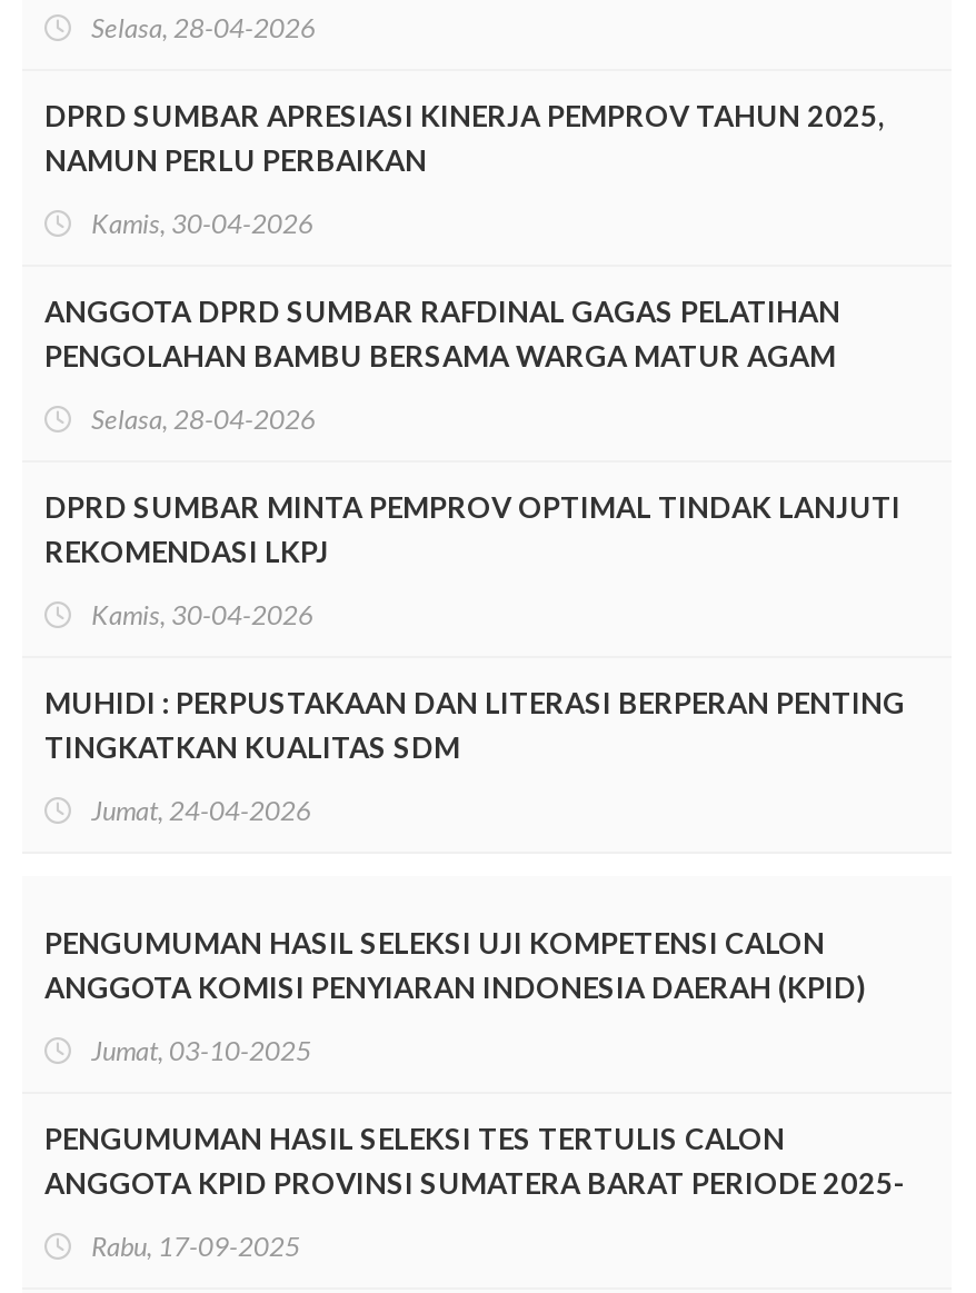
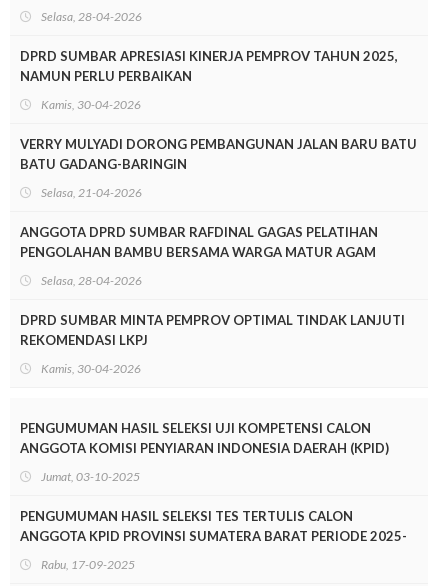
none -> [20,135,417,199] VERRY MULYADI DORONG PEMBANGUNAN JALAN BARU BATU | BATU GADANG-BARINGIN | Selasa, 21-04-2026
moved [44,292,900,630] -> [20,223,405,375]: ANGGOTA DPRD SUMBAR RAFDINAL GAGAS PELATIHAN | PENGOLAHAN BAMBU BERSAMA WARGA MATUR AGAM | Selasa, 28-04-2026 | DPRD SUMBAR MINTA PEMPROV OPTIMAL TINDAK LANJUTI | REKOMENDASI LKPJ | Kamis, 30-04-2026
[44,684,905,826] MUHIDI : PERPUSTAKAAN DAN LITERASI BERPERAN PENTING | TINGKATKAN KUALITAS SDM | Jumat, 24-04-2026 -> none

